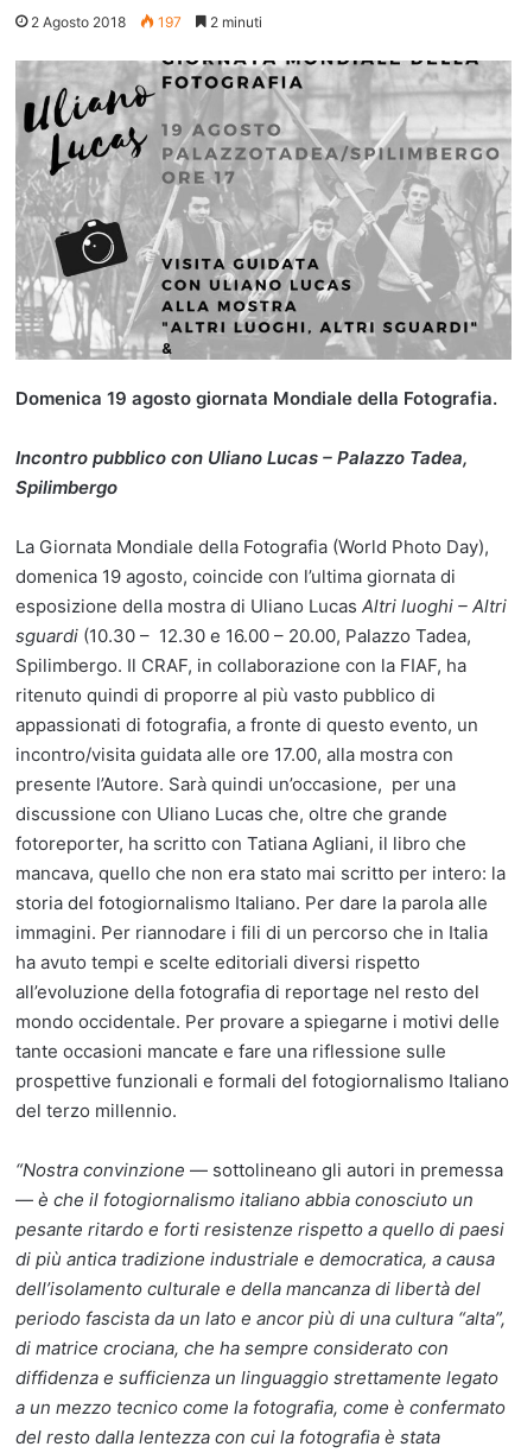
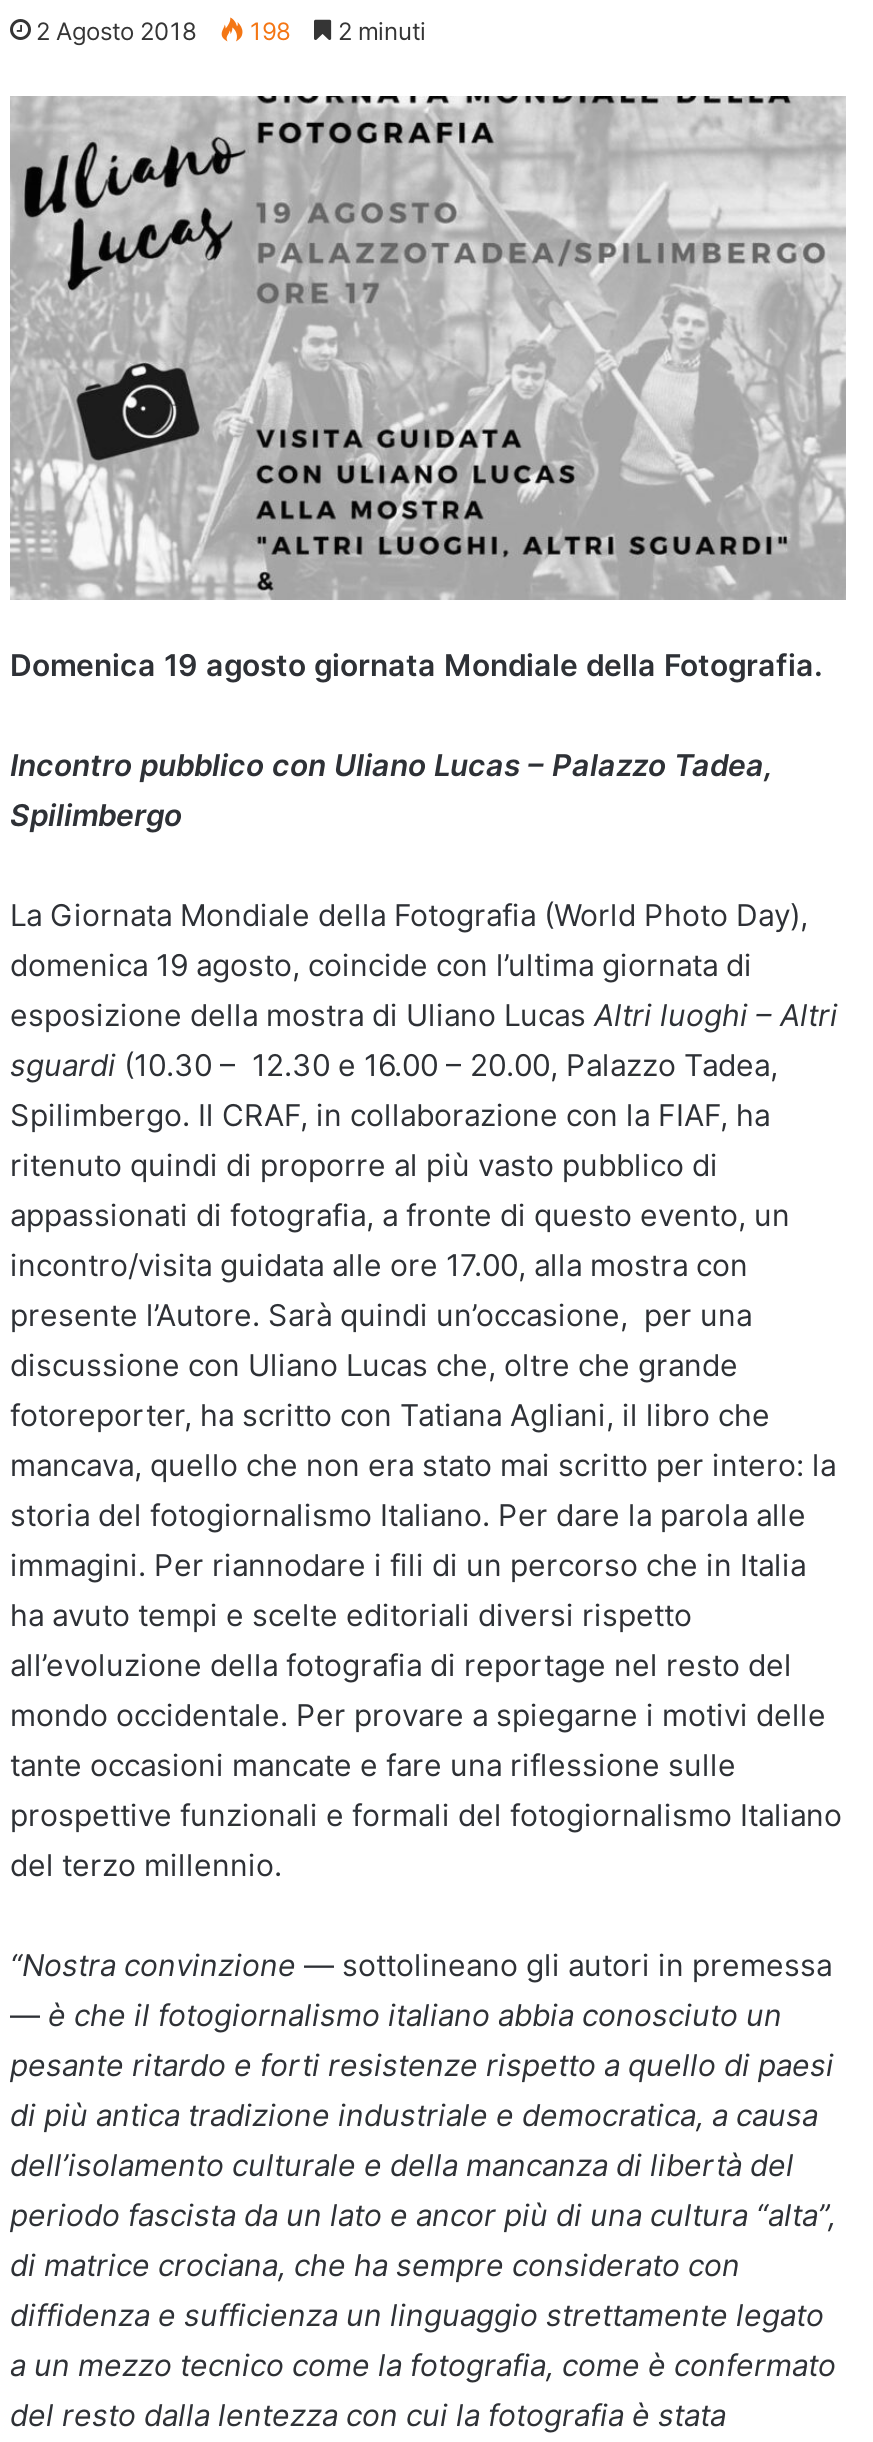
[31,14,262,31] 2 Agosto 2018 197 2 minuti -> [36,17,426,47] 2 Agosto 2018 198 2 minuti

